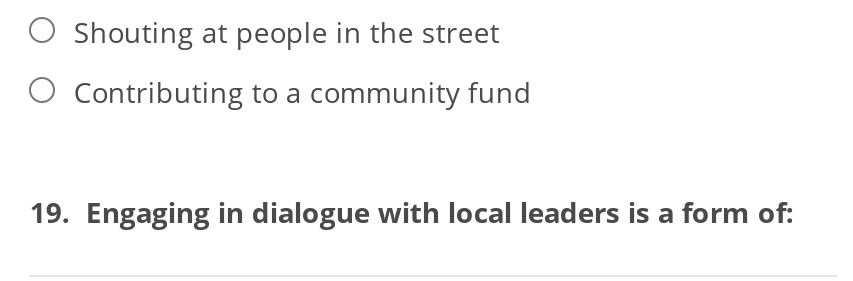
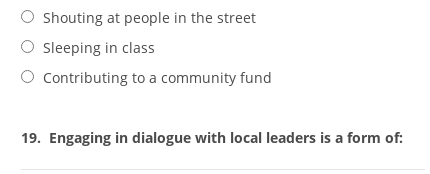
none -> [43,38,155,57] Sleeping in class

